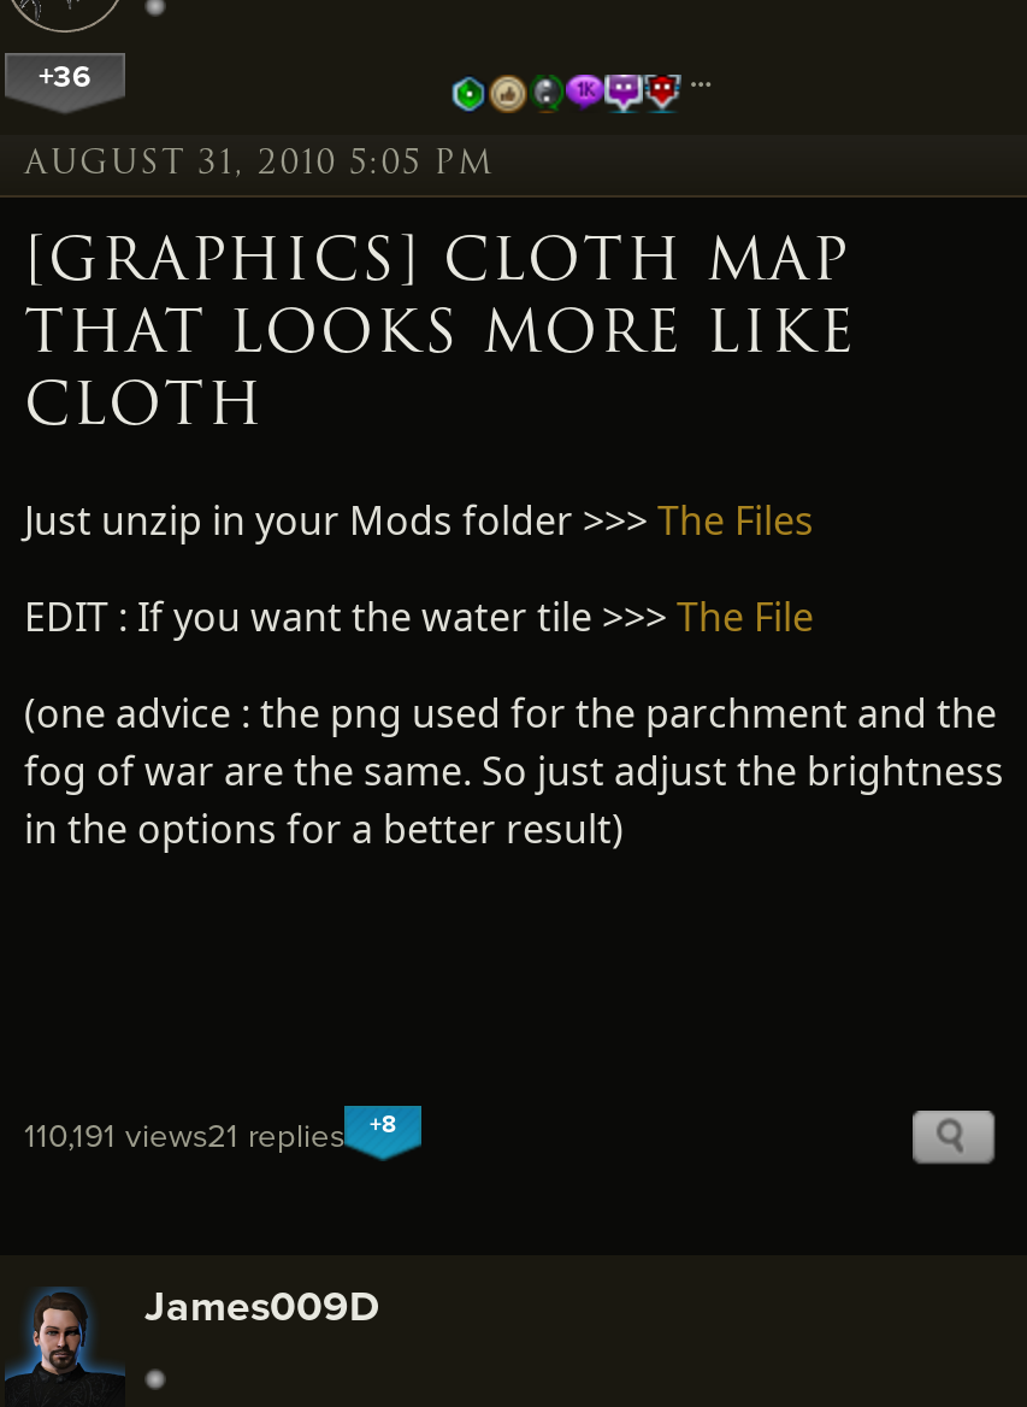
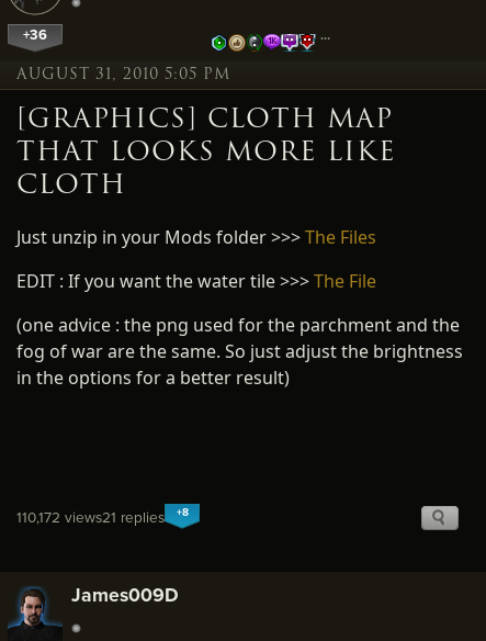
[24,1110,344,1156] 110,191 views21 replies -> [16,506,165,527] 110,172 views21 replies

